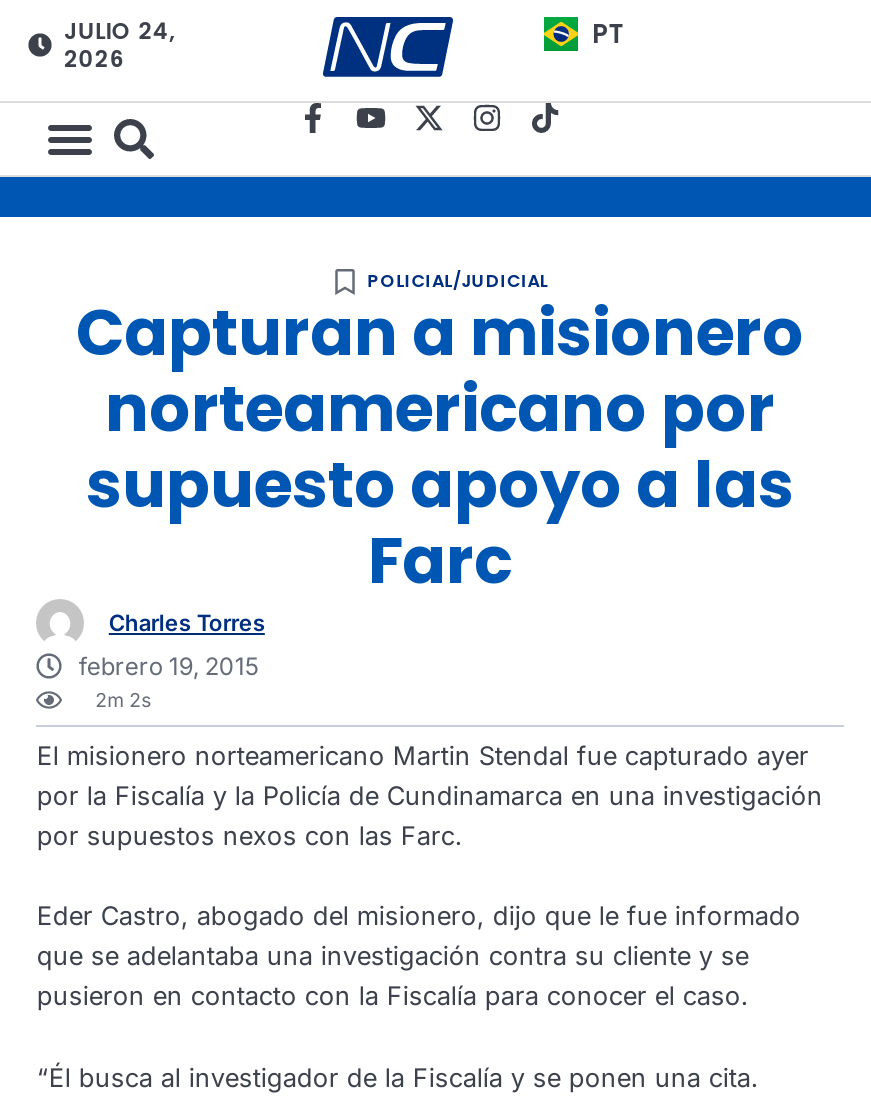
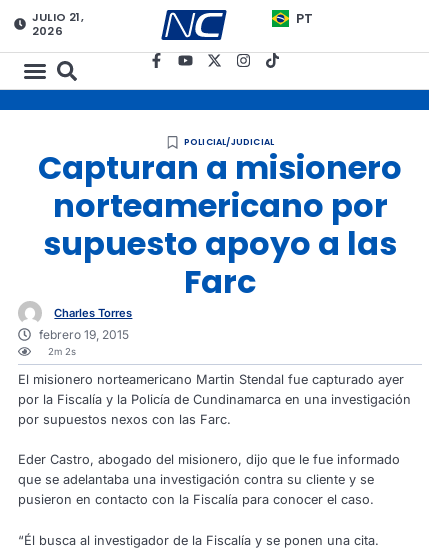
[64,15,176,47] JULIO 24, -> [32,9,84,25] JULIO 21,

